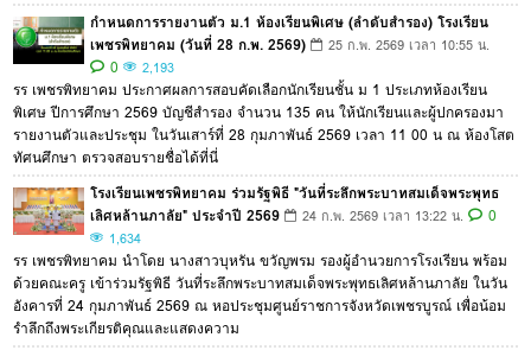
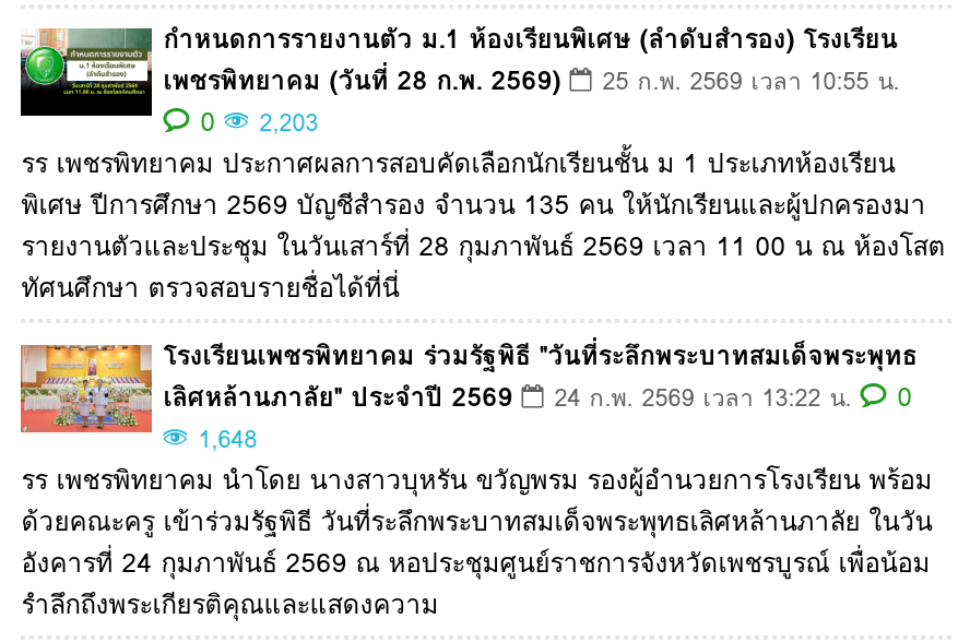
[110,56,174,78] 0 2,193 -> [200,101,318,142] 0 2,203
[109,229,141,250] 1,634 -> [198,420,257,457] 1,648

